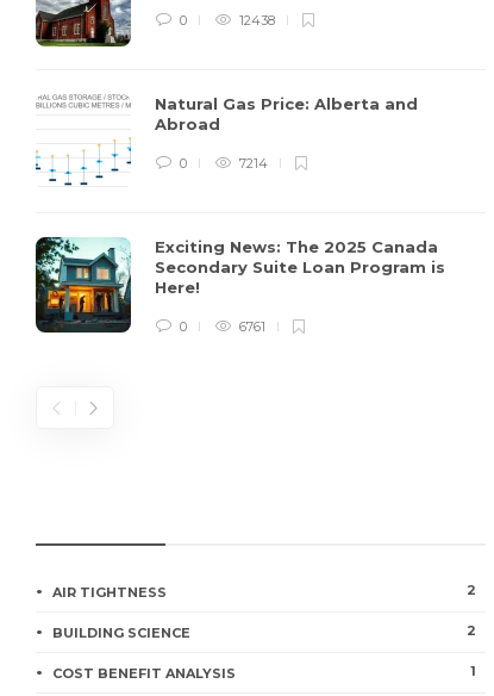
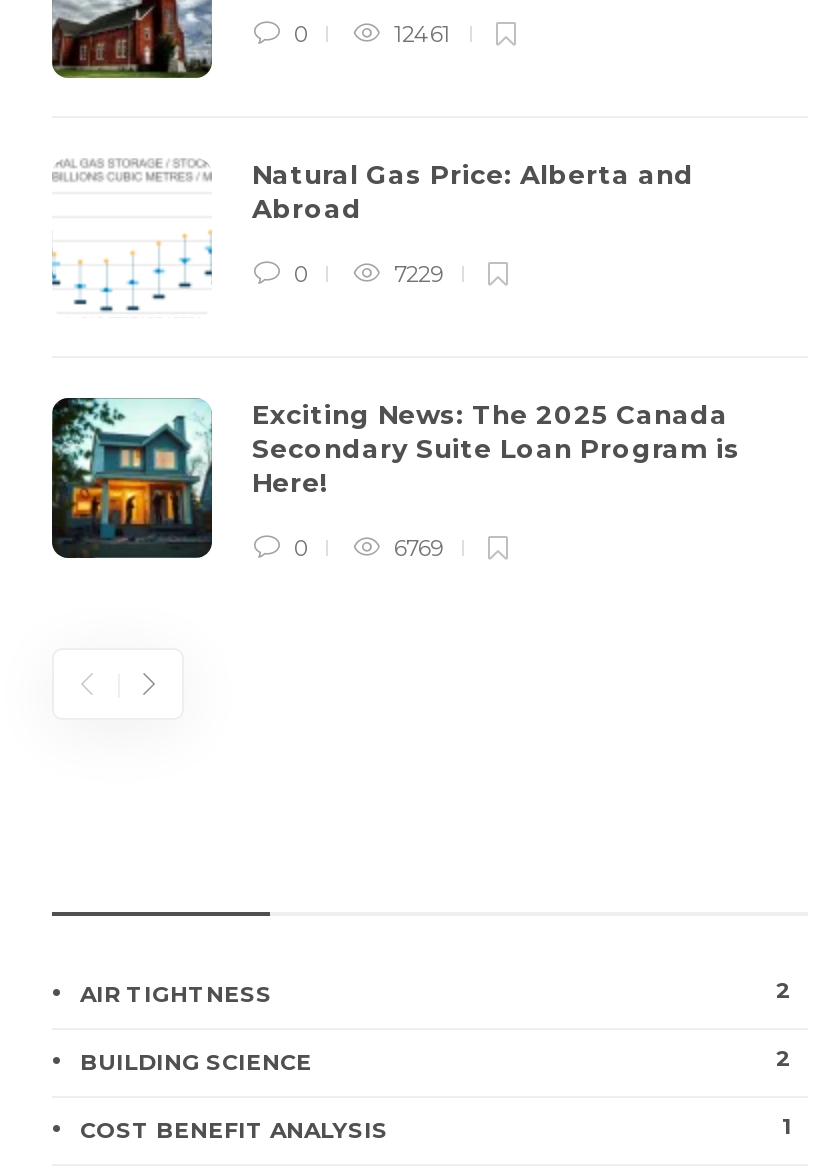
[236,12,275,29] 12438 -> [388,20,450,48] 12461
[236,155,268,172] 7214 -> [388,260,442,288] 7229
[236,318,265,335] 6761 -> [388,534,442,562] 6769

